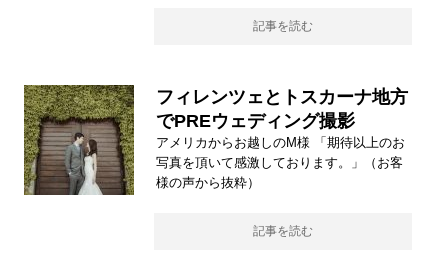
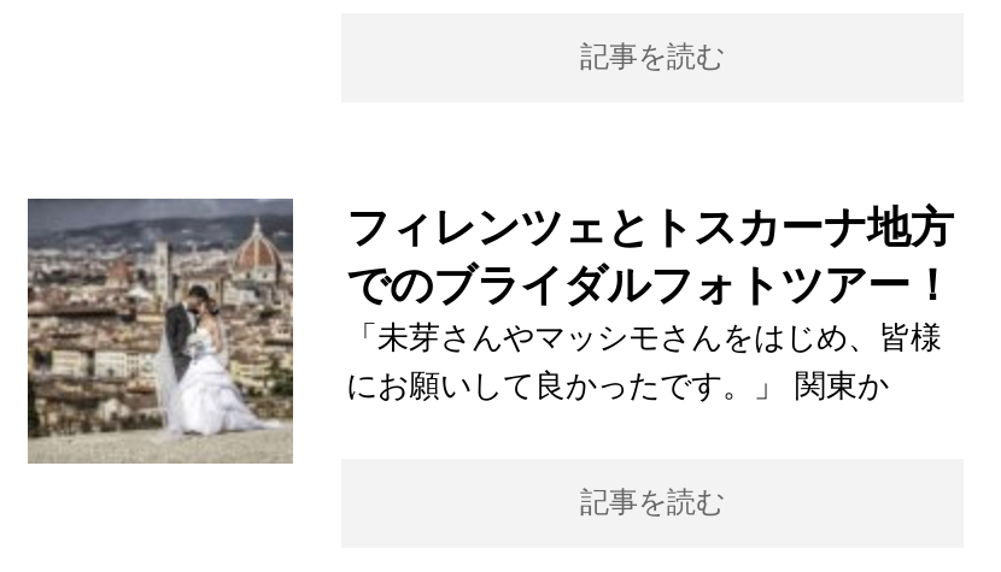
[24,84,405,195] [image] | でPREウェディング撮影 | アメリカからお越しのM様 「期待以上のお | 写真を頂いて感激しております。」（お客 | 様の声から抜粋） -> [25,196,954,464] [image] | でのブライダルフォトツアー！ | 「未芽さんやマッシモさんをはじめ、皆様 | にお願いして良かったです。」 関東か

